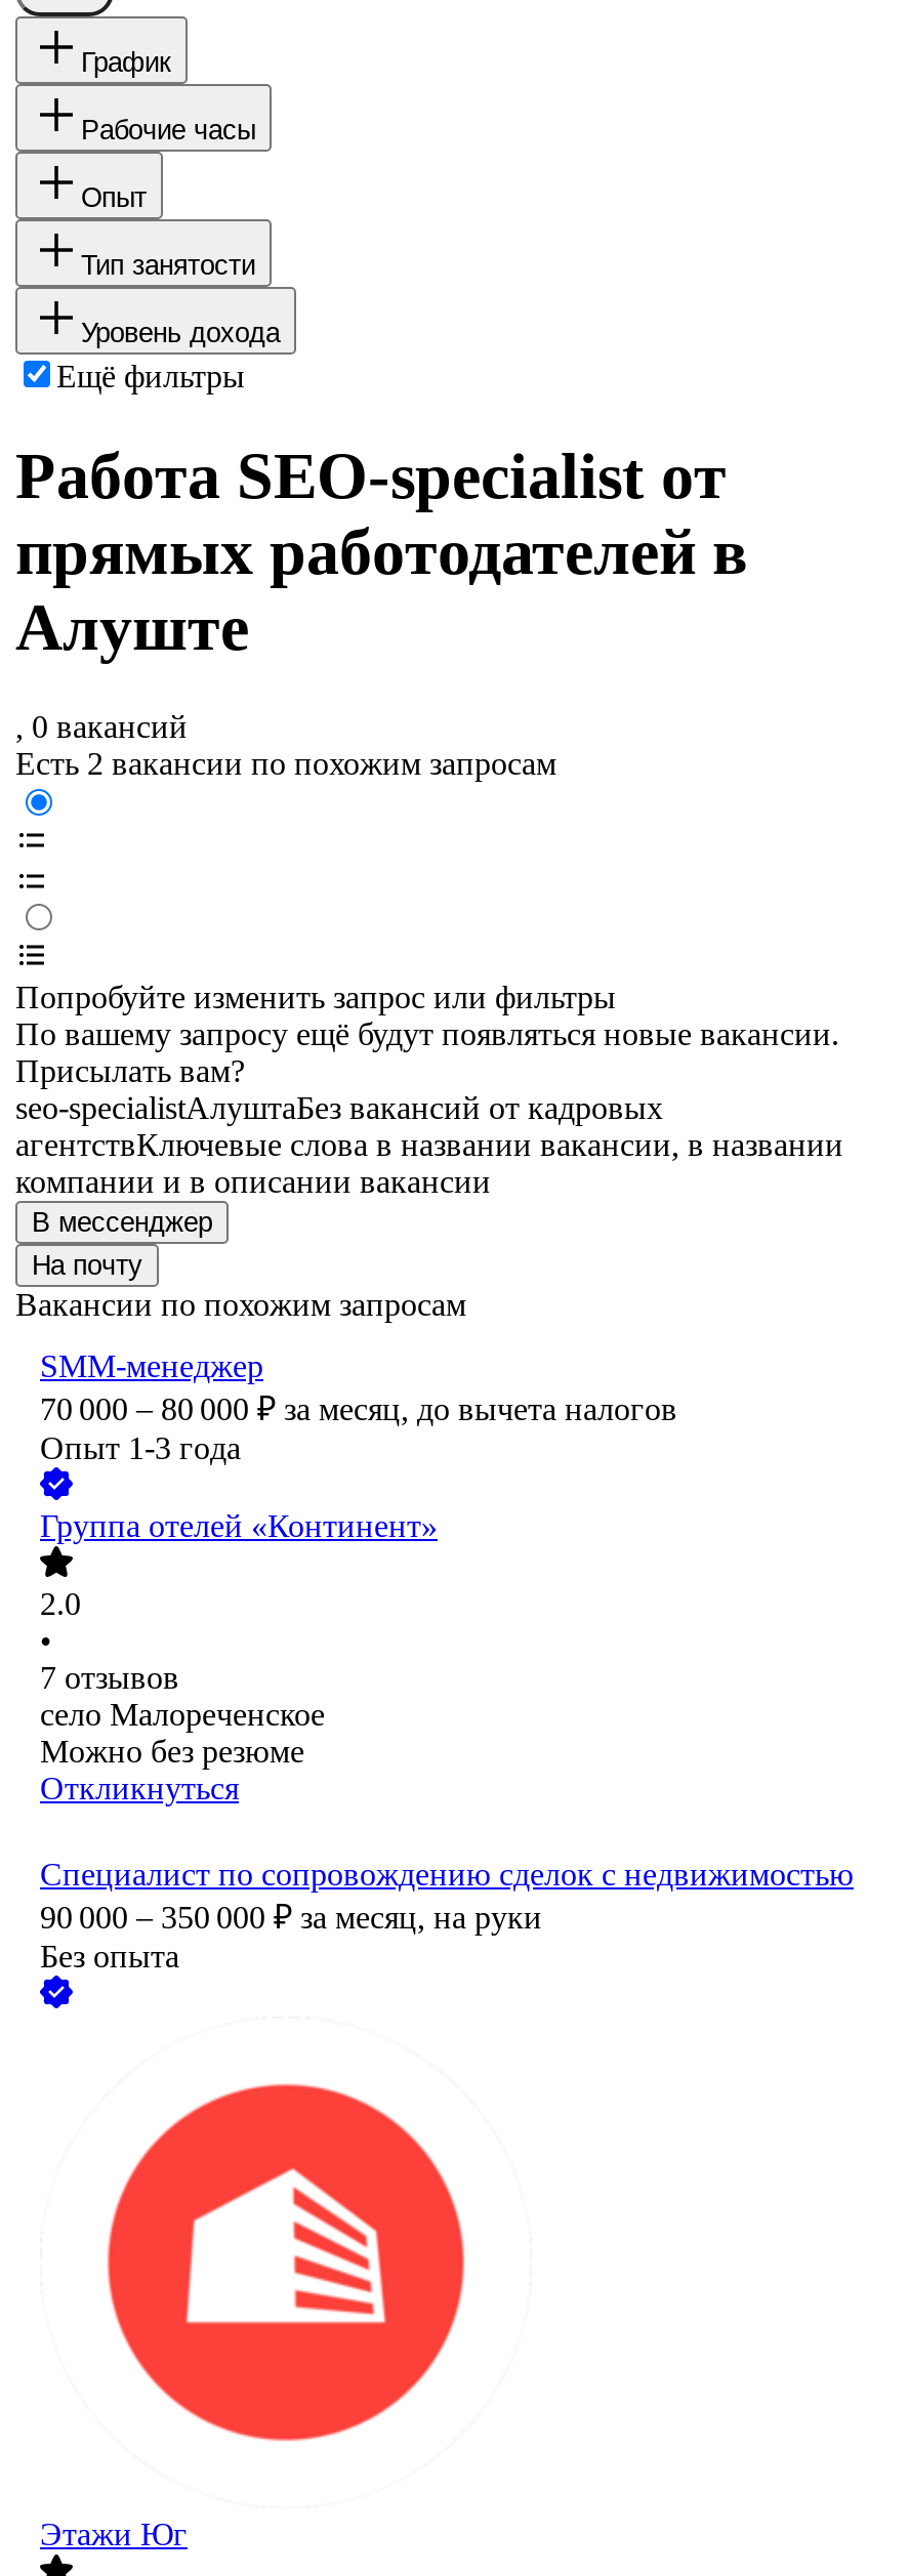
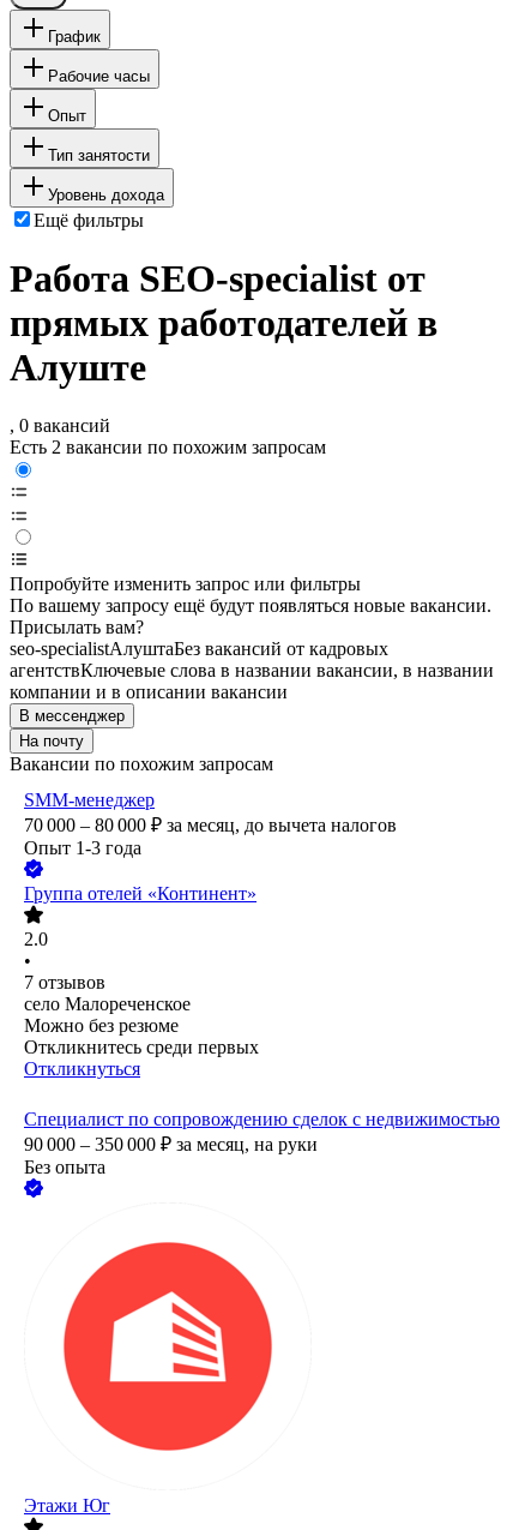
none -> [24,1037,259,1058] Откликнитесь среди первых

